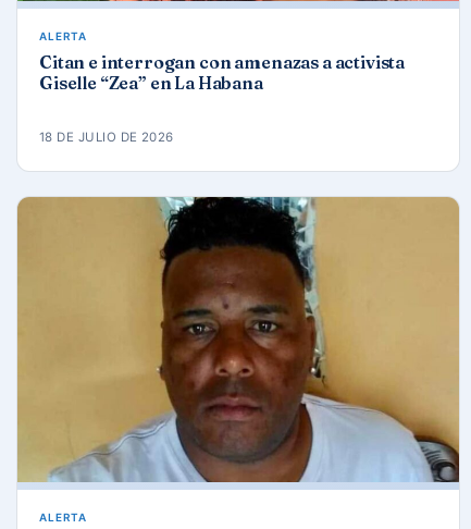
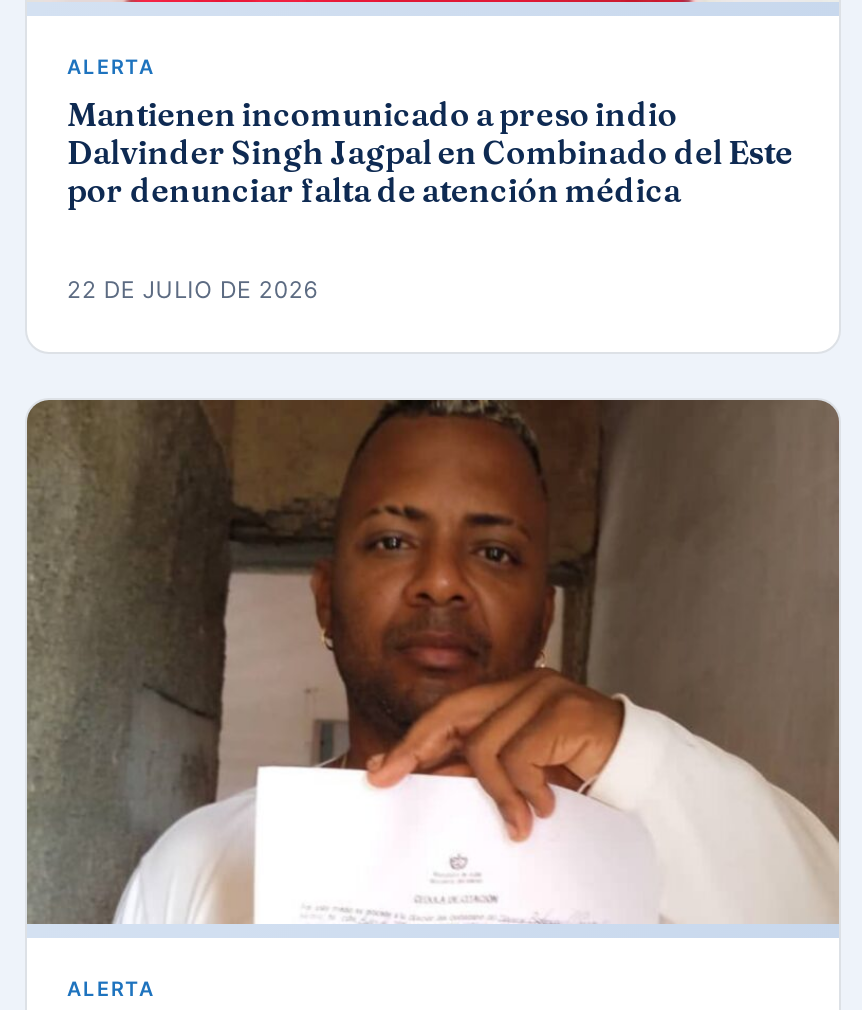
[39,51,405,94] Citan e interrogan con amenazas a activista | Giselle “Zea” en La Habana -> [67,94,793,210] Mantienen incomunicado a preso indio | Dalvinder Singh Jagpal en Combinado del Este | por denunciar falta de atención médica
[39,130,174,145] 18 DE JULIO DE 2026 -> [67,276,319,304] 22 DE JULIO DE 2026
[17,196,459,483] [image] -> [27,398,839,926] [image]

